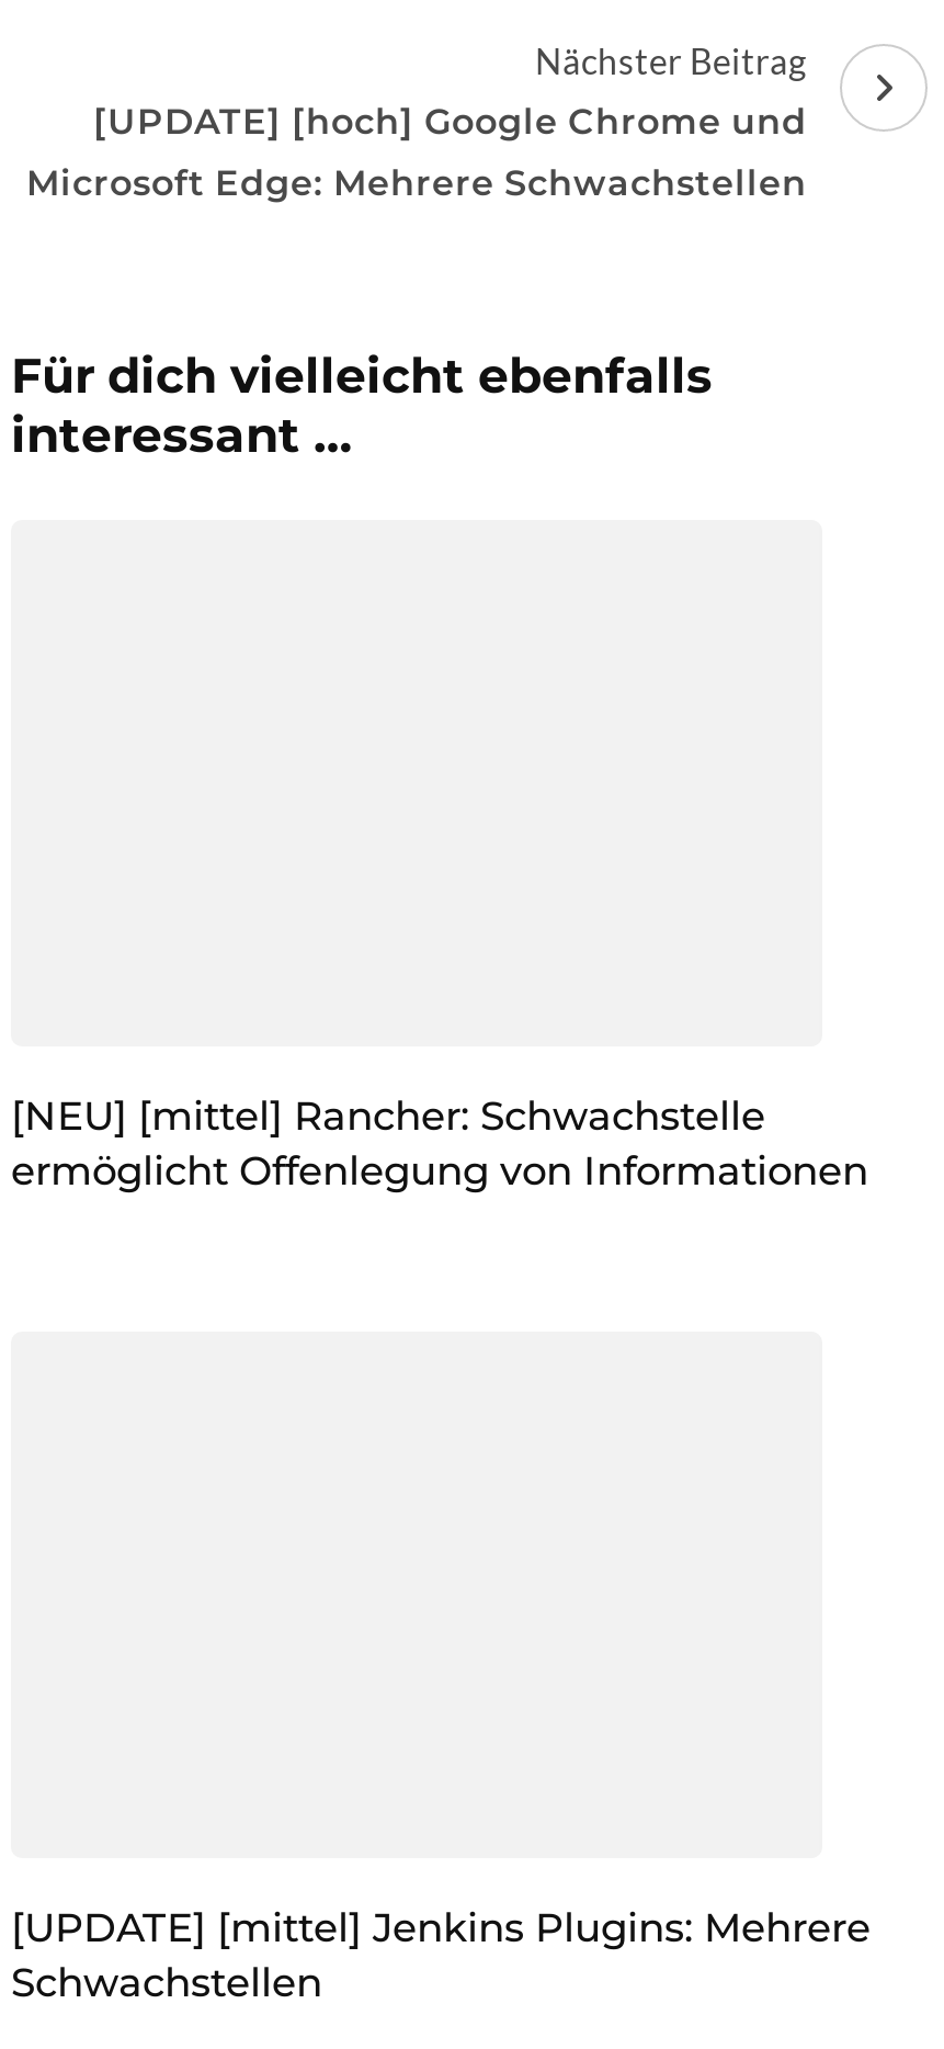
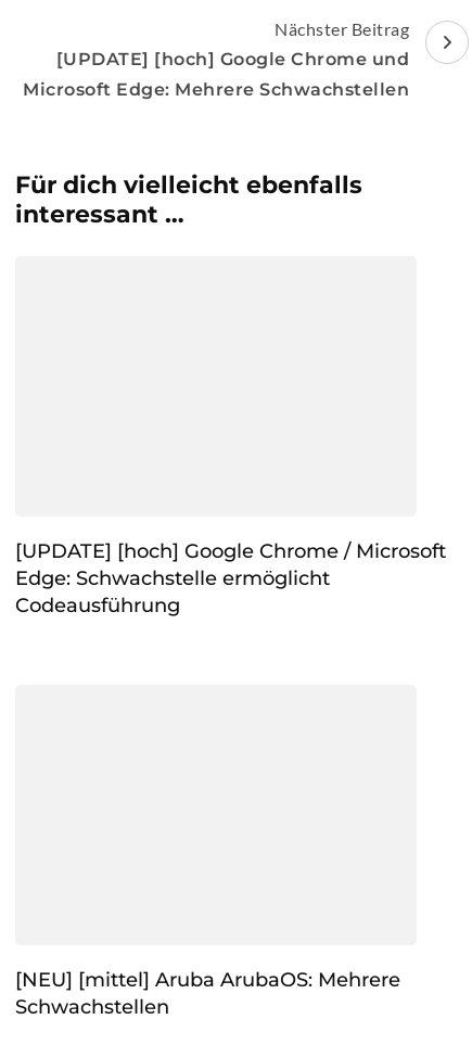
[11,1091,868,1195] [NEU] [mittel] Rancher: Schwachstelle | ermöglicht Offenlegung von Informationen -> [15,539,446,617] [UPDATE] [hoch] Google Chrome / Microsoft | Edge: Schwachstelle ermöglicht | Codeausführung
[11,1903,871,1951] [UPDATE] [mittel] Jenkins Plugins: Mehrere -> [15,967,400,991] [NEU] [mittel] Aruba ArubaOS: Mehrere

